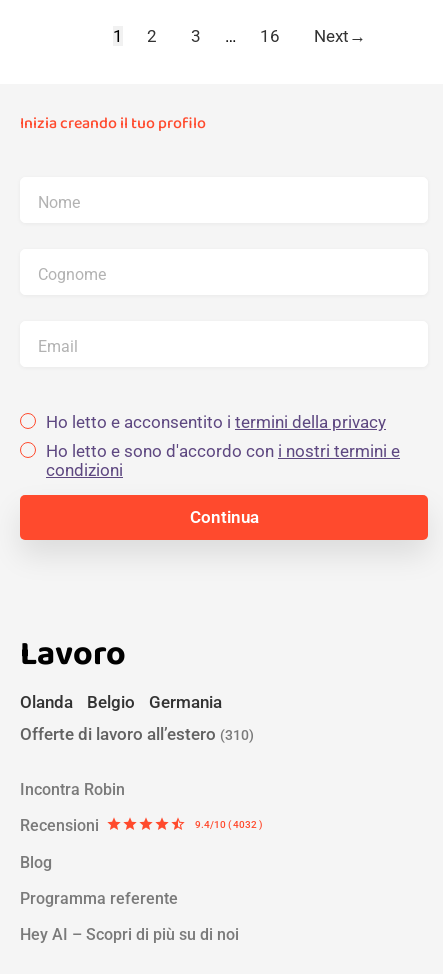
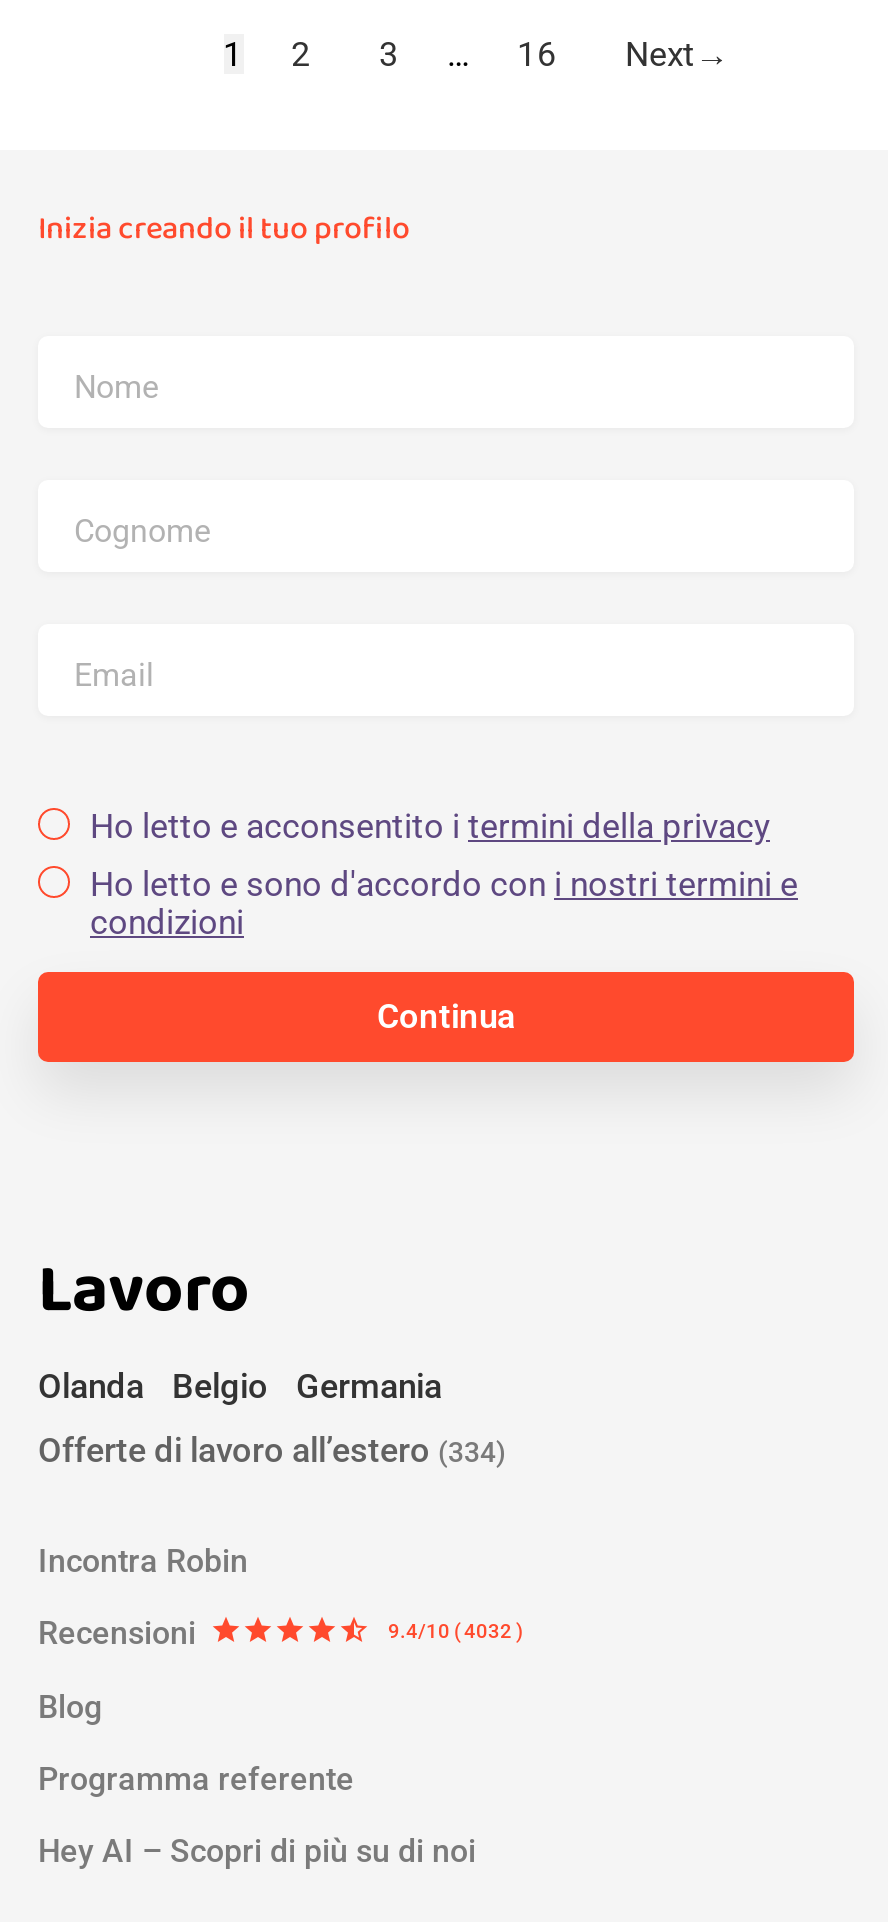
[20,724,254,744] Offerte di lavoro all’estero (310) -> [38,1430,506,1470] Offerte di lavoro all’estero (334)

